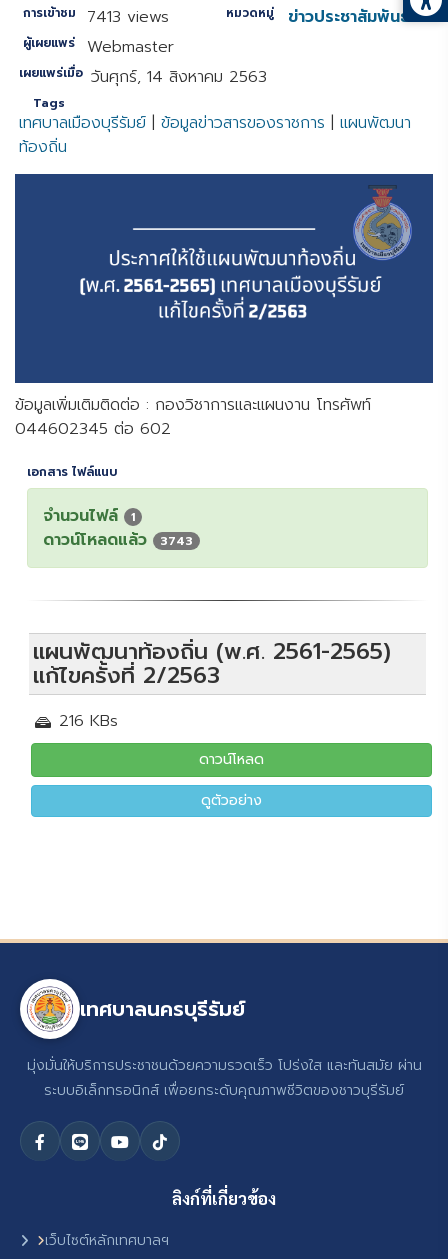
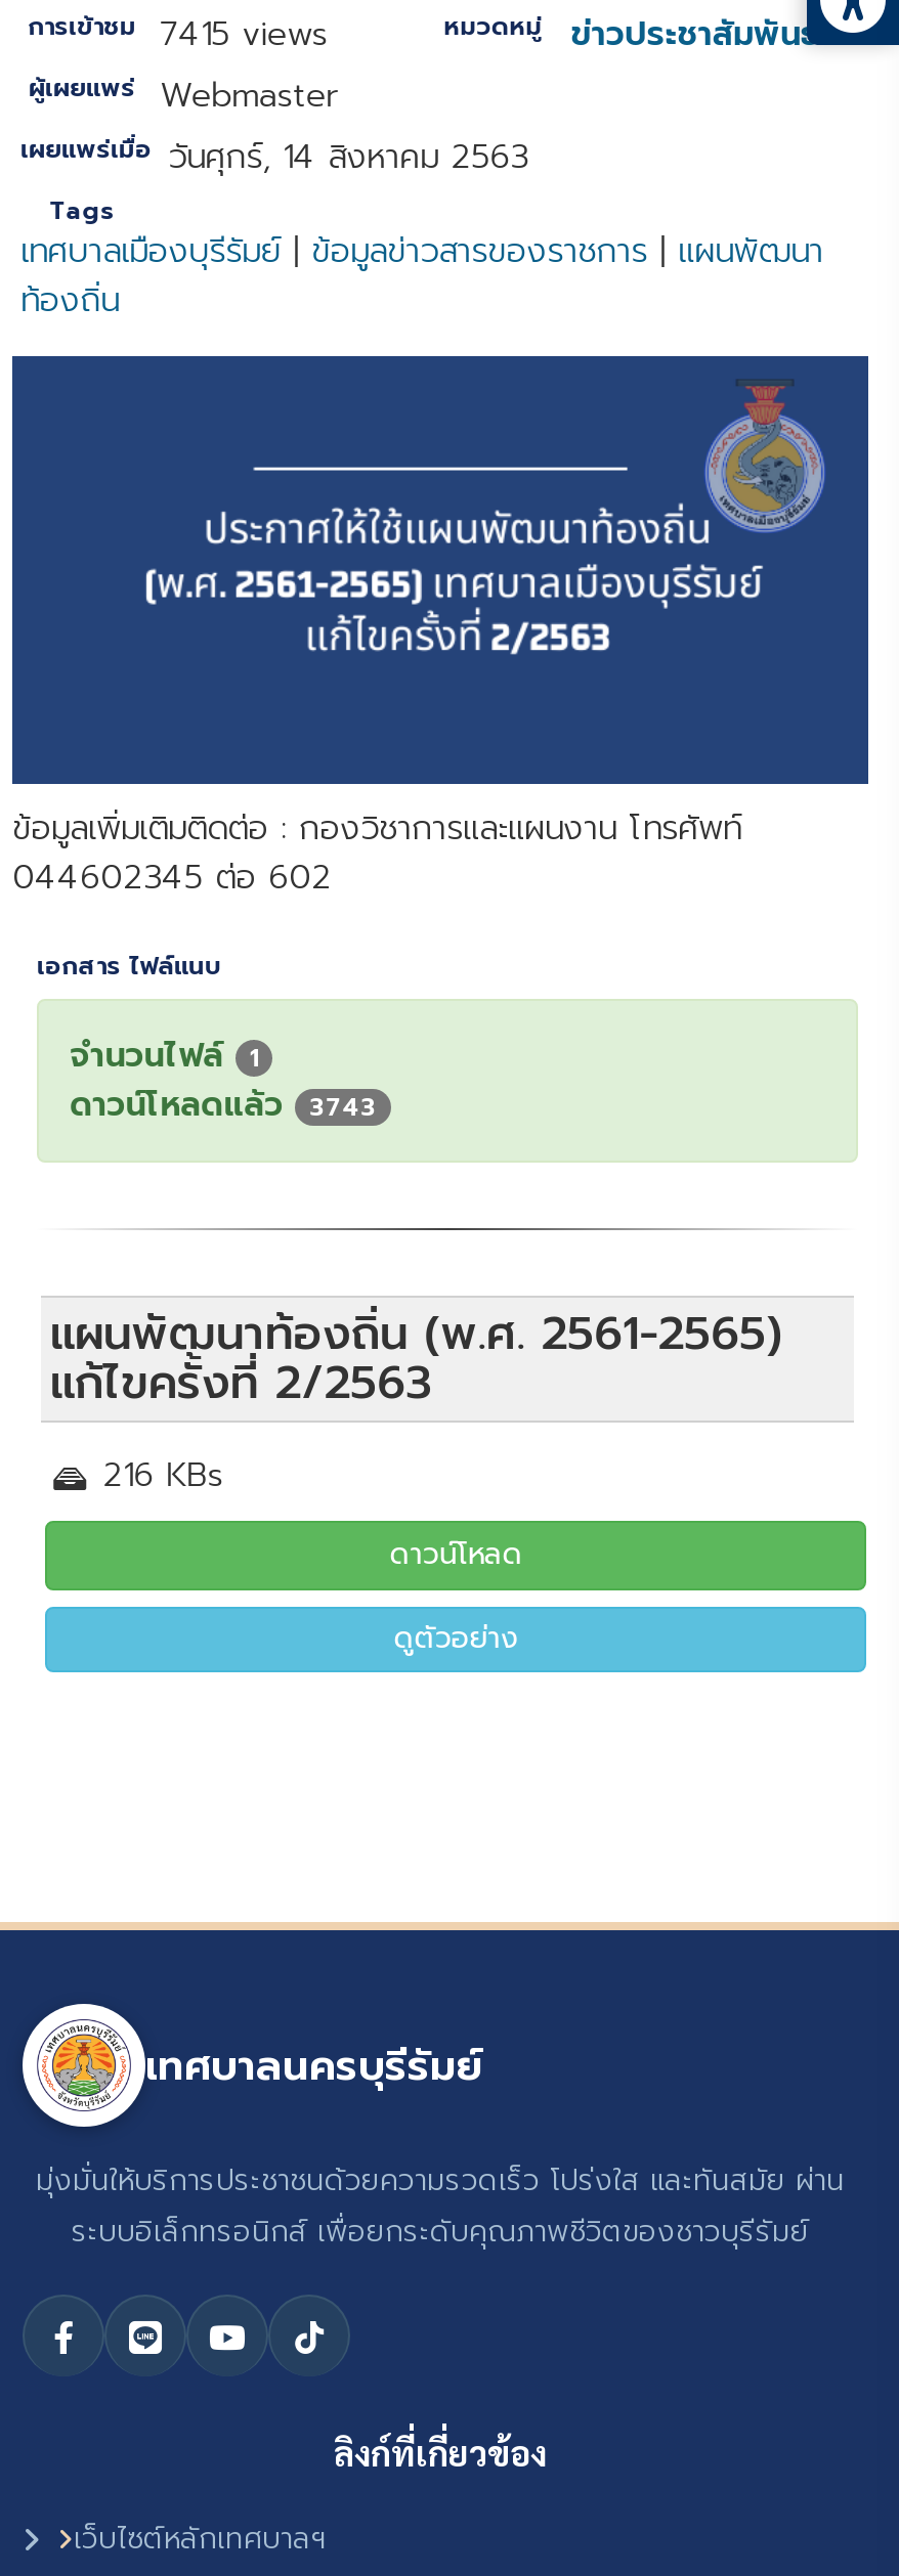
[23,4,169,29] การเข้าชม 7413 views -> [28,8,328,59] การเข้าชม 7415 views

